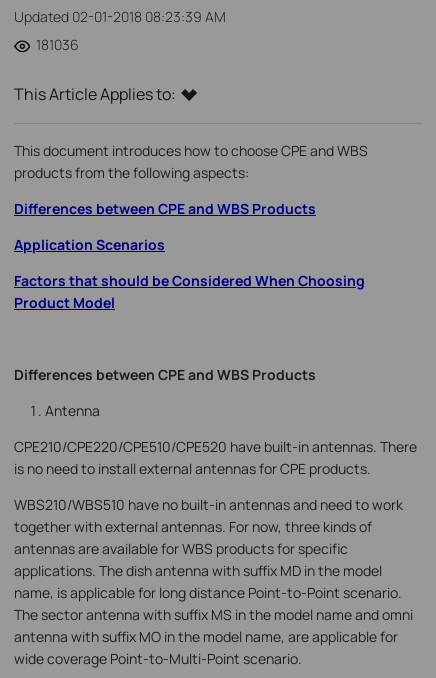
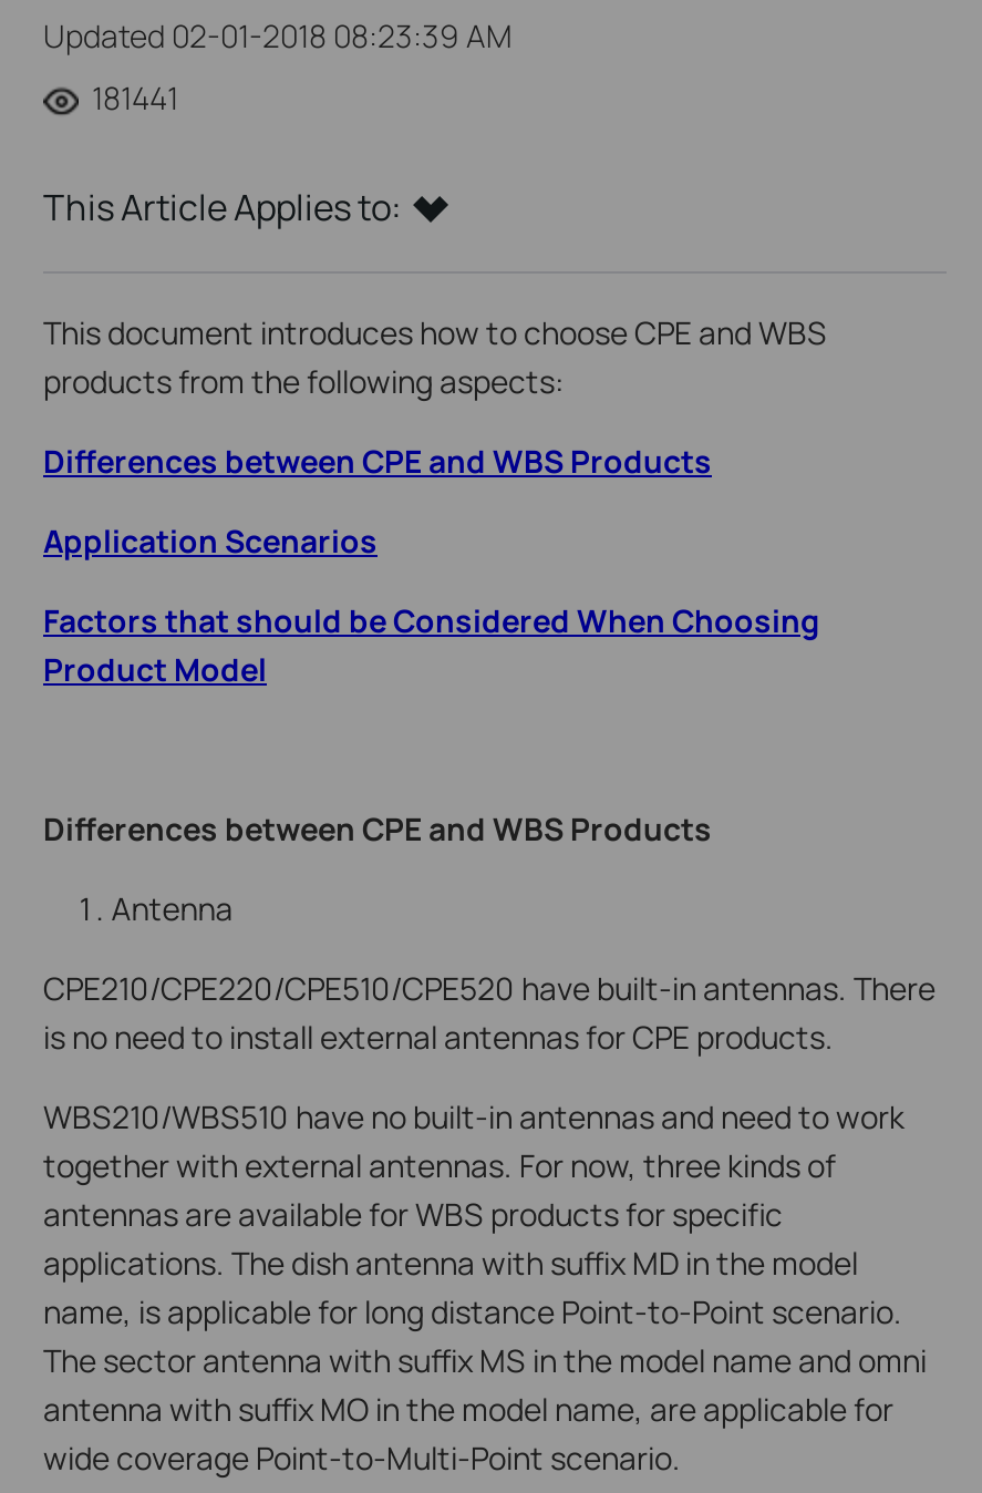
[36,36,79,55] 181036 -> [92,78,178,120] 181441

